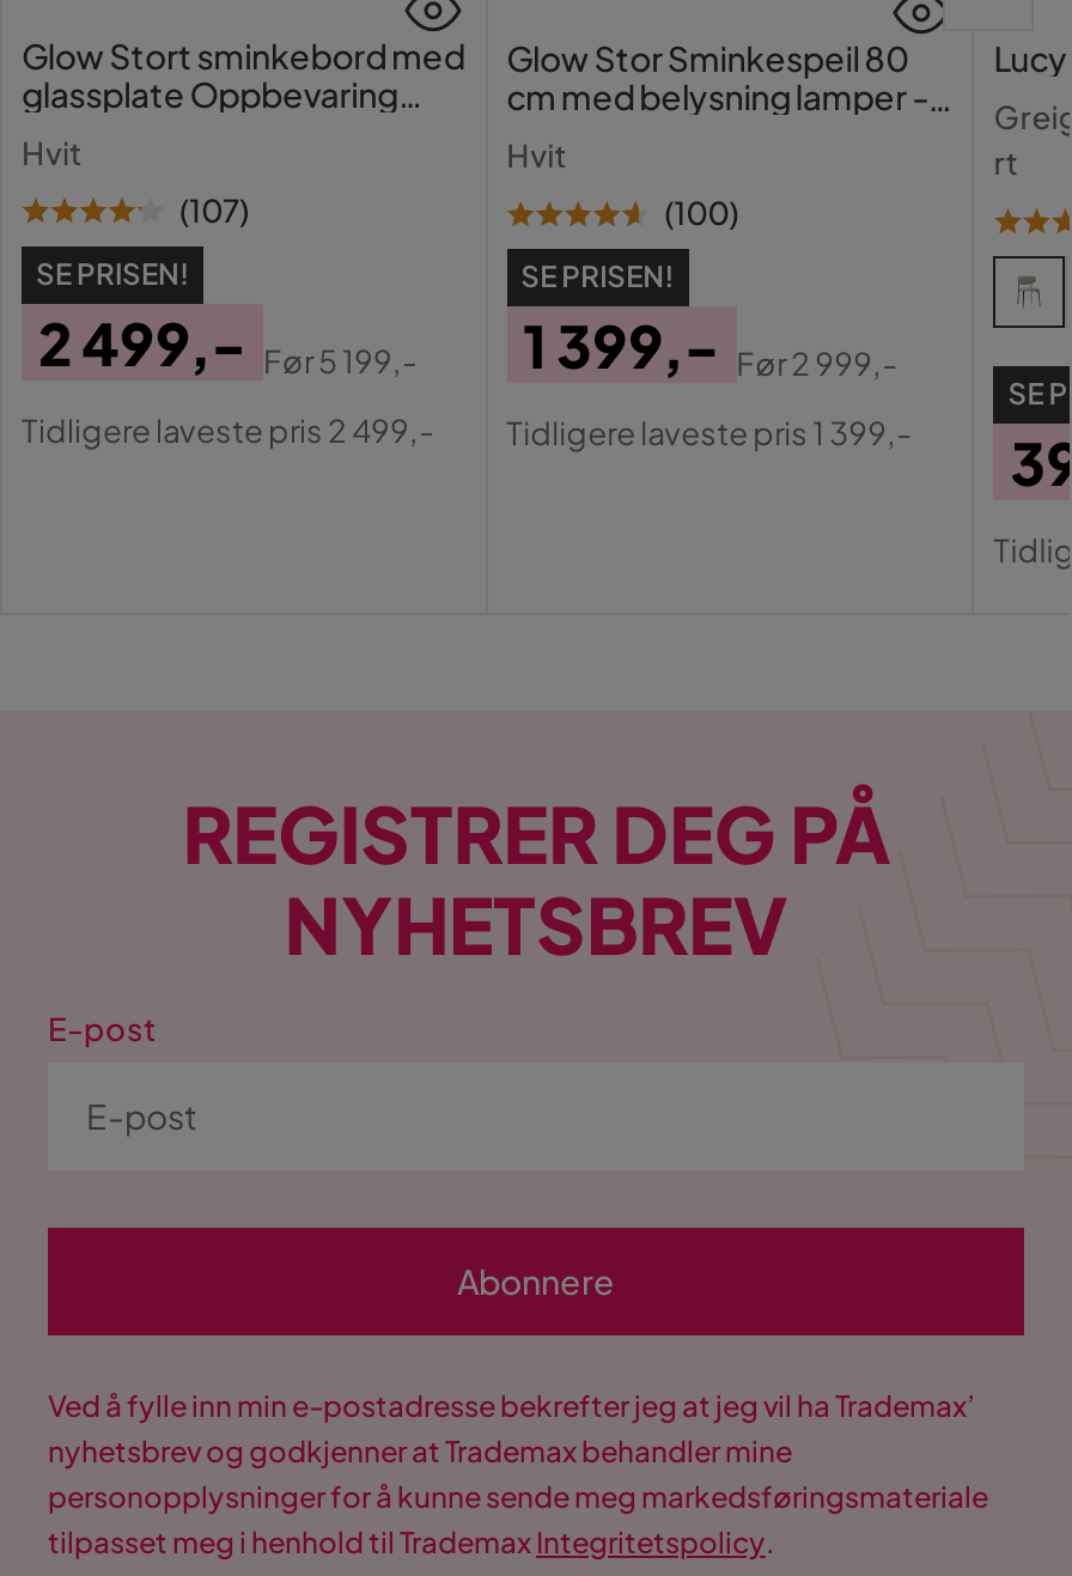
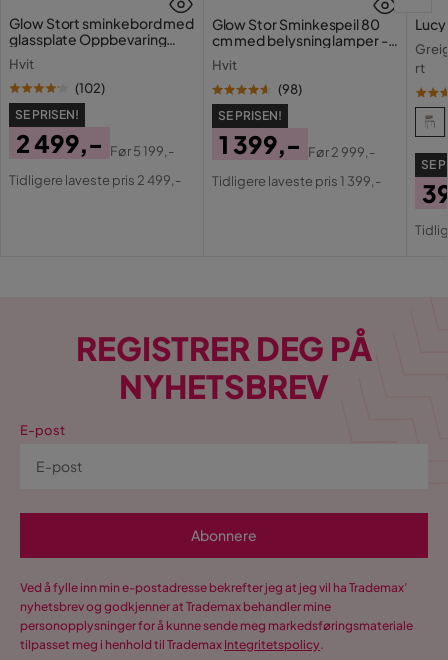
[179,191,249,230] (107) -> [75,80,105,96] (102)
[664,195,738,233] (100) -> [278,81,302,97] (98)

